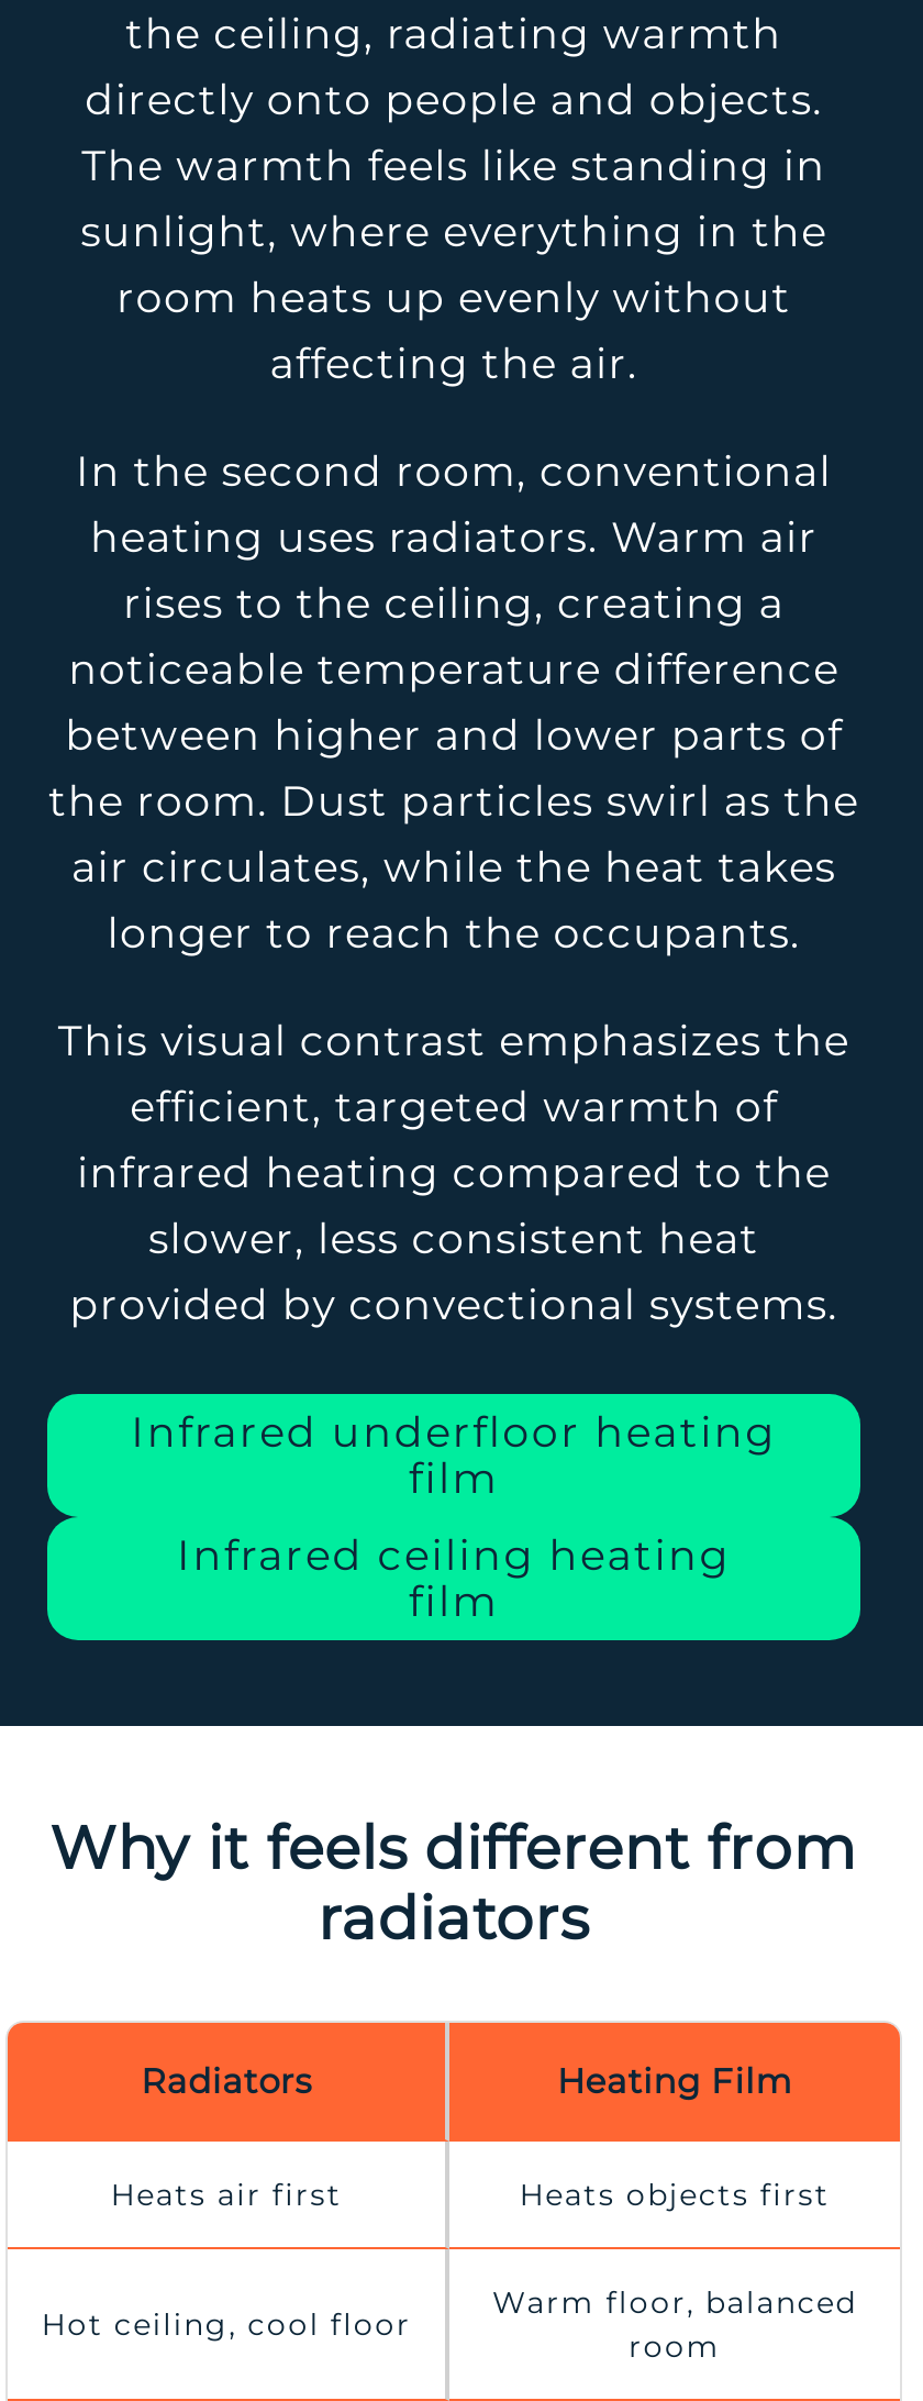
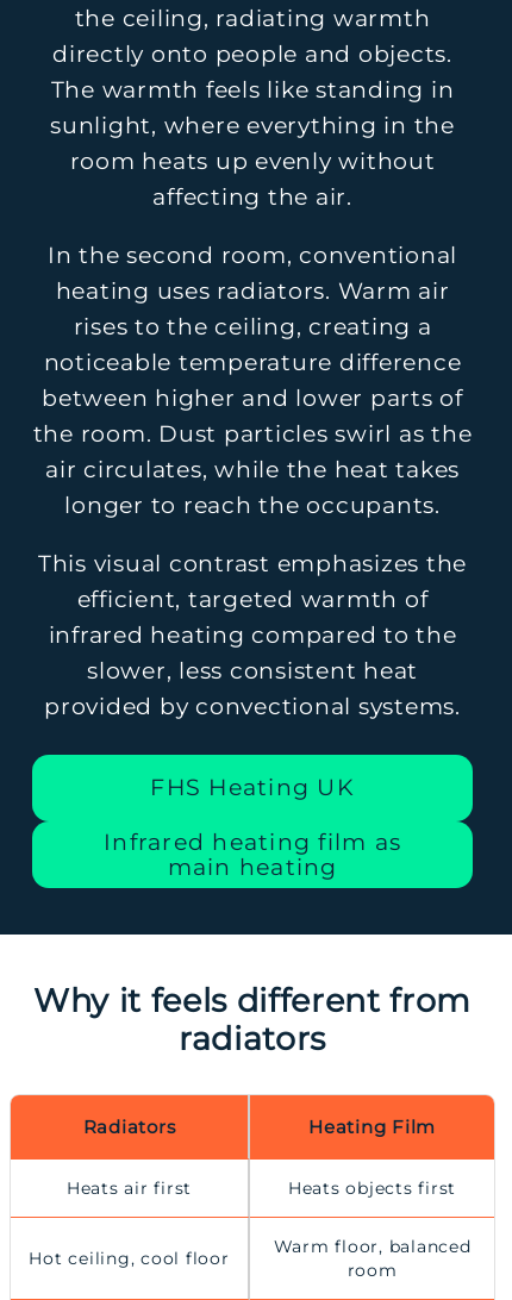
[131,1407,777,1503] Infrared underfloor heating | film -> [150,774,355,802] FHS Heating UK
[177,1530,731,1627] Infrared ceiling heating | film -> [104,829,401,881] Infrared heating film as | main heating

